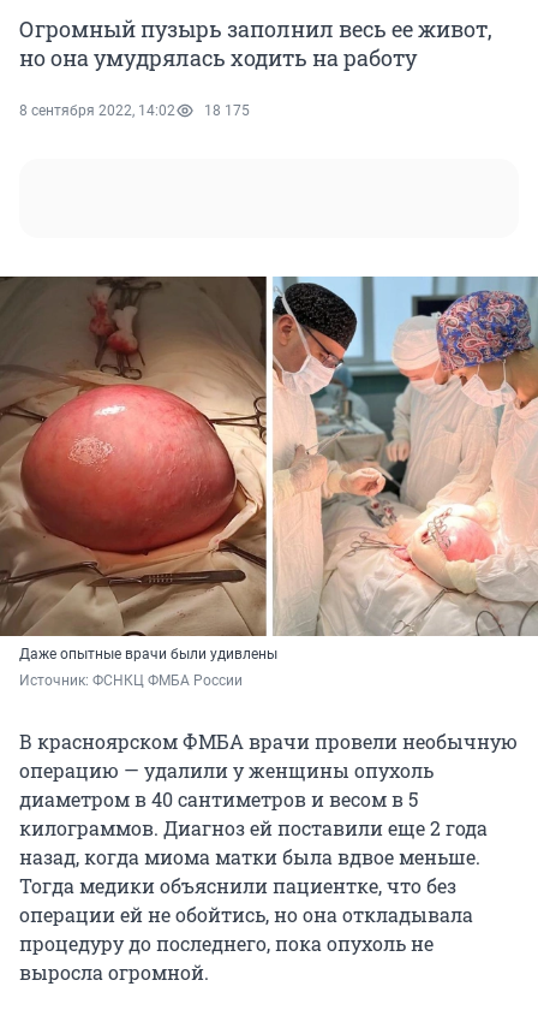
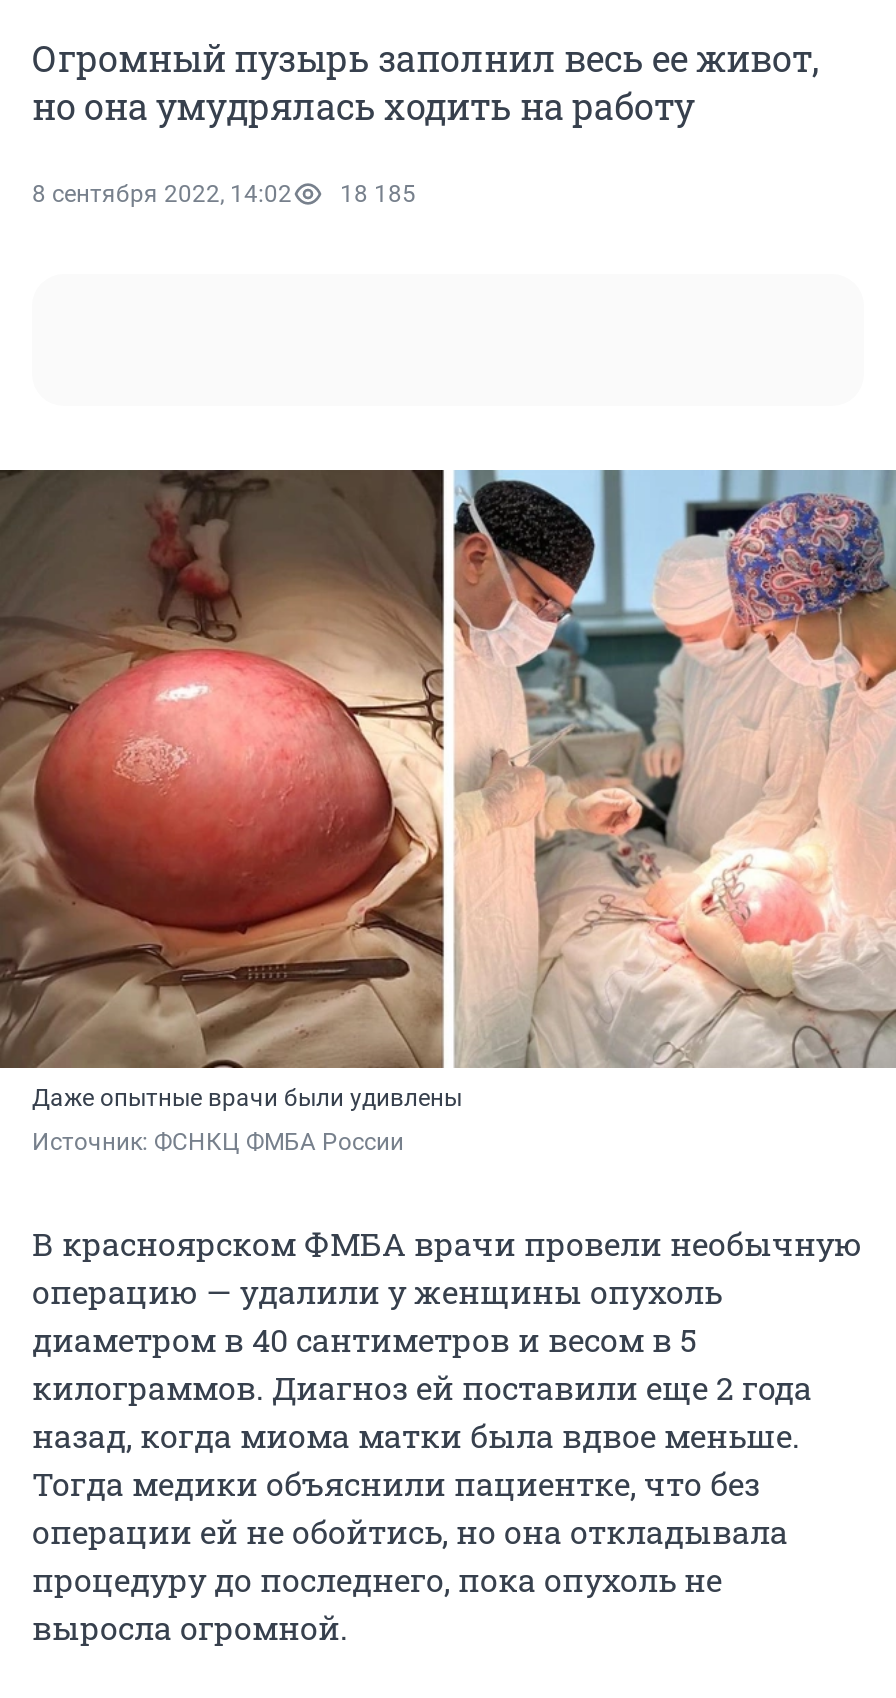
[19,102,250,119] 8 сентября 2022, 14:02 18 175 -> [32,180,416,208] 8 сентября 2022, 14:02 18 185

